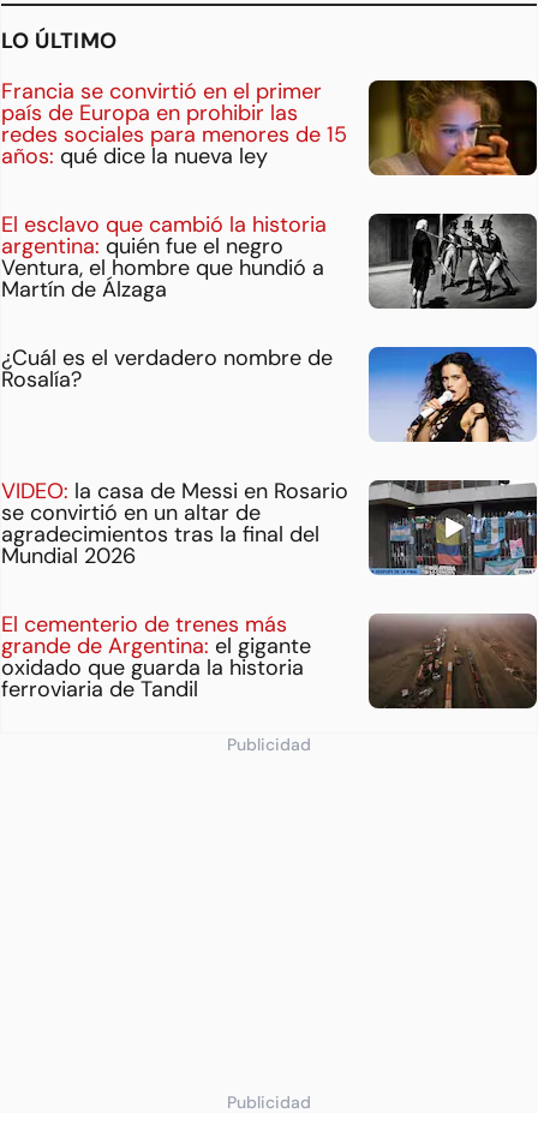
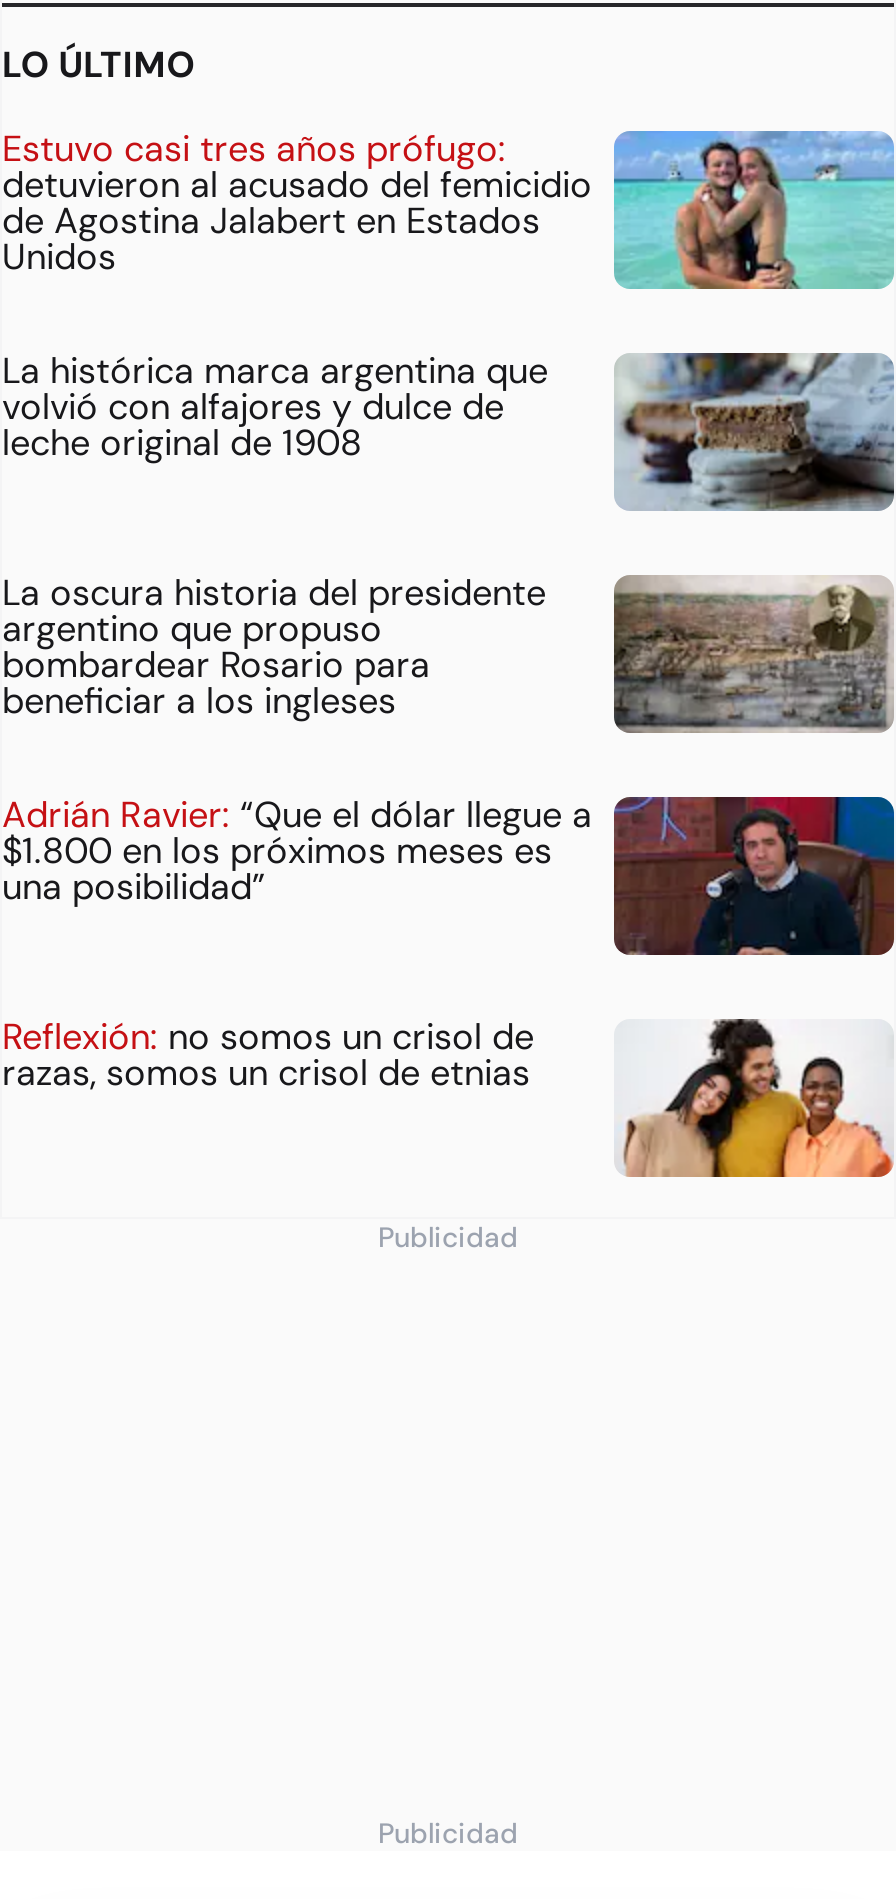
[1,76,534,176] [image] | Francia se convirtió en el primer | país de Europa en prohibir las | redes sociales para menores de 15 | años: qué dice la nueva ley -> [2,124,890,291] [image] | Estuvo casi tres años prófugo: | detuvieron al acusado del femicidio | de Agostina Jalabert en Estados | Unidos
[1,210,534,310] [image] | El esclavo que cambió la historia | argentina: quién fue el negro | Ventura, el hombre que hundió a | Martín de Álzaga -> [2,346,890,511] [image] | La histórica marca argentina que | volvió con alfajores y dulce de | leche original de 1908
[1,343,534,443] [image] | ¿Cuál es el verdadero nombre de | Rosalía? -> [2,568,890,733] [image] | La oscura historia del presidente | argentino que propuso | bombardear Rosario para | beneficiar a los ingleses
[1,476,534,576] [image] | VIDEO: la casa de Messi en Rosario | se convirtió en un altar de | agradecimientos tras la final del | Mundial 2026 -> [2,790,890,957] [image] | Adrián Ravier: “Que el dólar llegue a | $1.800 en los próximos meses es | una posibilidad”
[1,610,311,703] El cementerio de trenes más | grande de Argentina: el gigante | oxidado que guarda la historia | ferroviaria de Tandil -> [2,1012,534,1096] Reflexión: no somos un crisol de | razas, somos un crisol de etnias
[367,614,534,710] [image] -> [614,1019,890,1179] [image]

